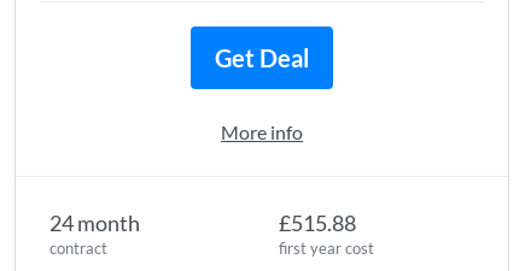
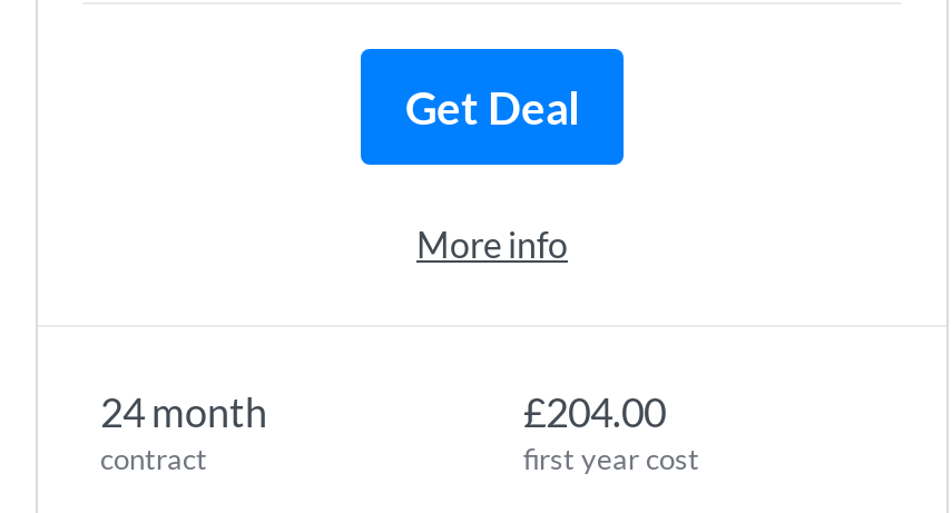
[279,210,356,236] £515.88 -> [523,387,666,436] £204.00

